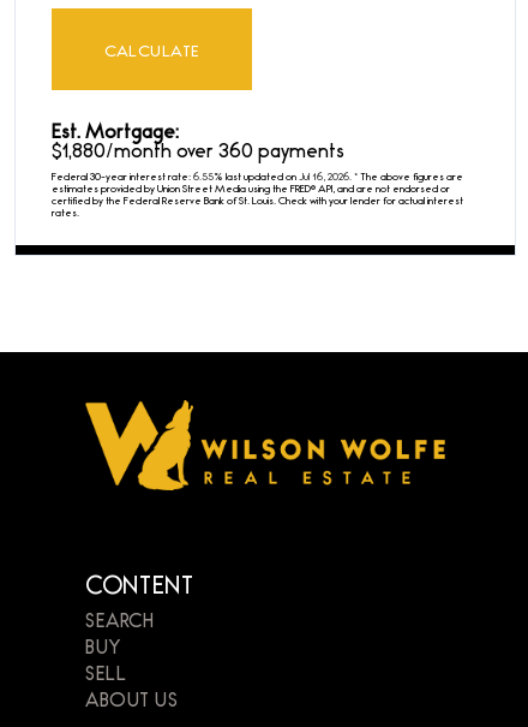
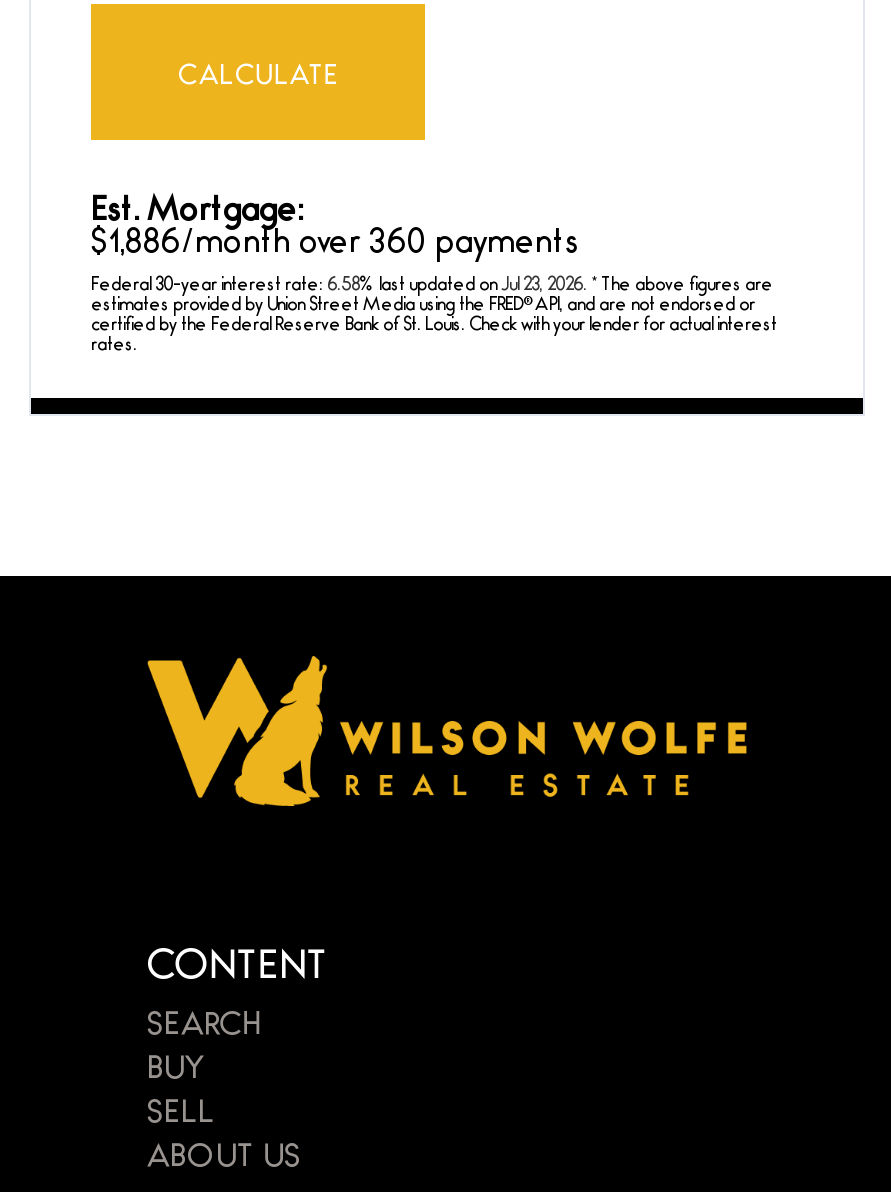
[52,135,344,164] $1,880/month over 360 payments -> [91,215,579,263] $1,886/month over 360 payments
[52,169,463,184] Federal 30-year interest rate: 6.55% last updated onJul 16, 2026. * The above figures are -> [91,271,773,297] Federal 30-year interest rate: 6.58% last updated onJul 23, 2026. * The above figures are

